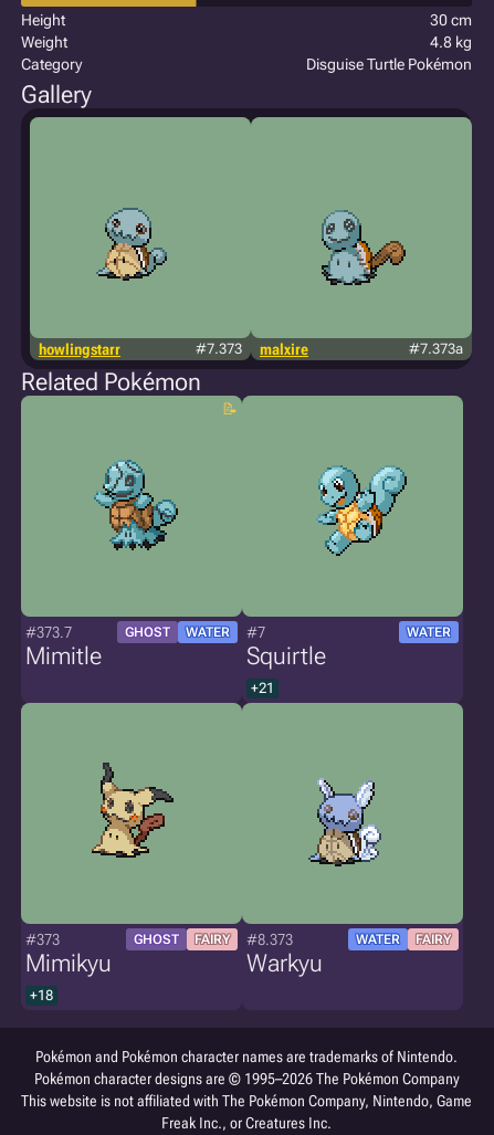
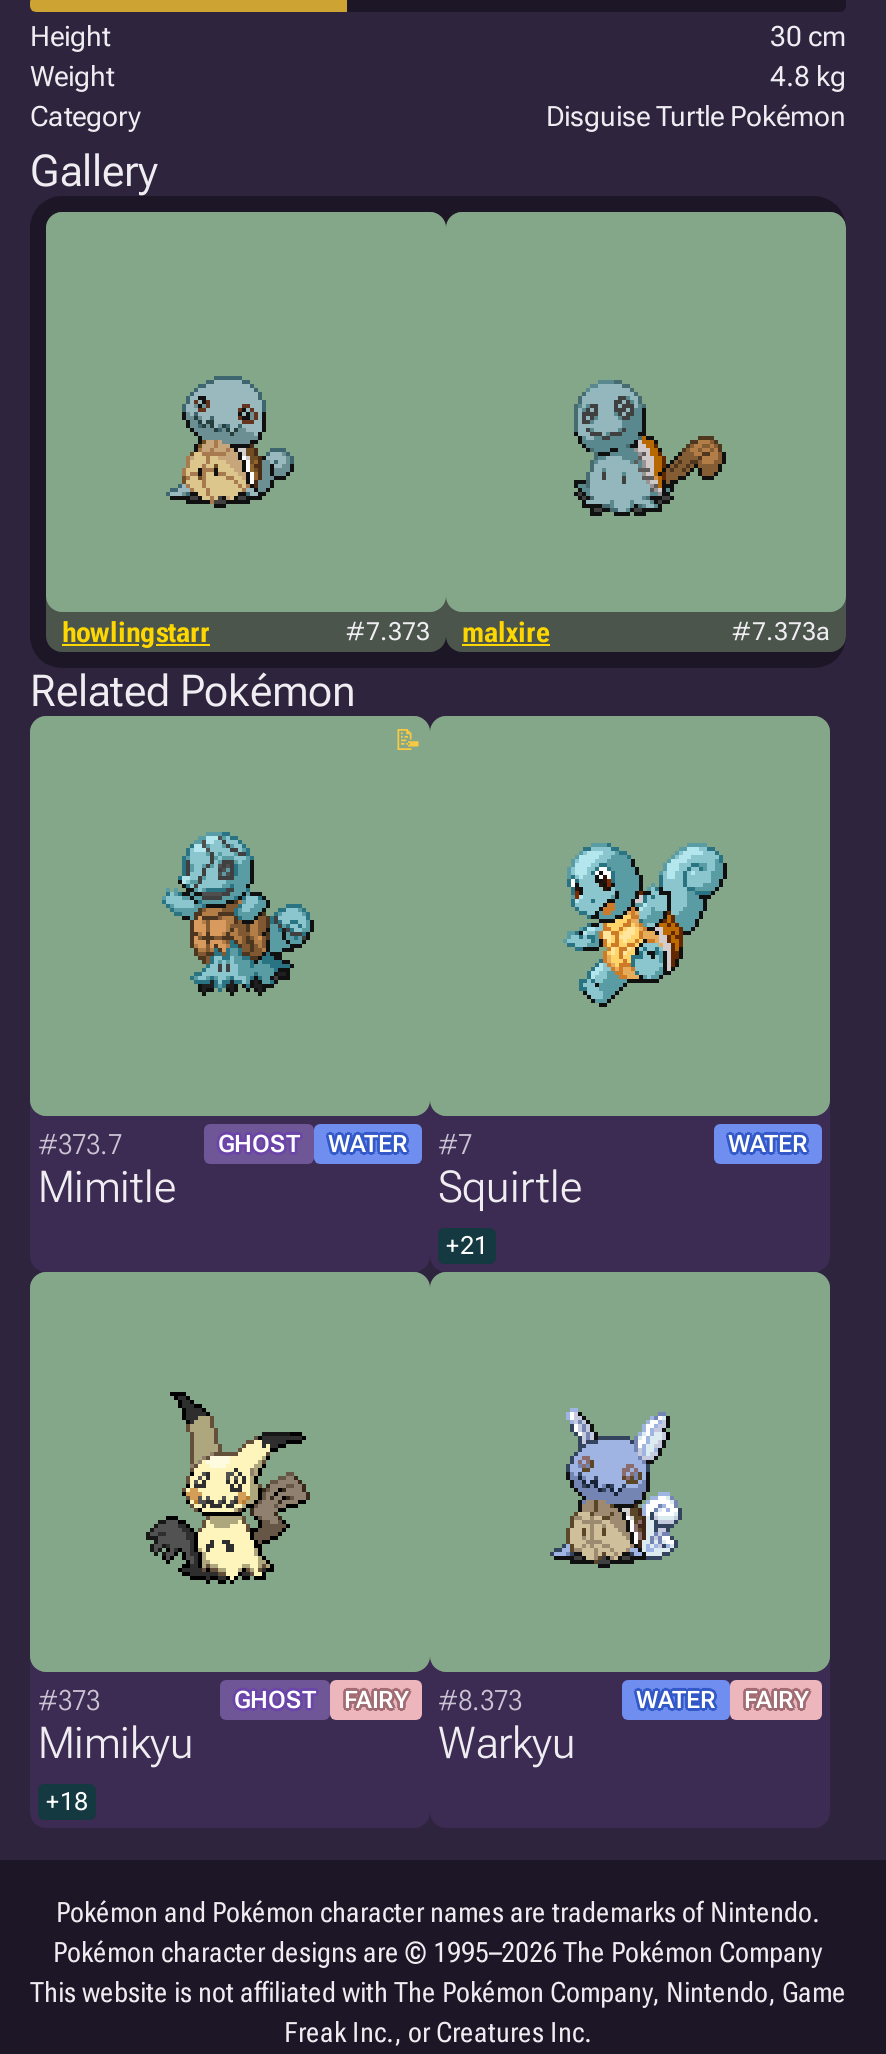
[85,761,176,875] [image] -> [144,1380,312,1586] [image]

